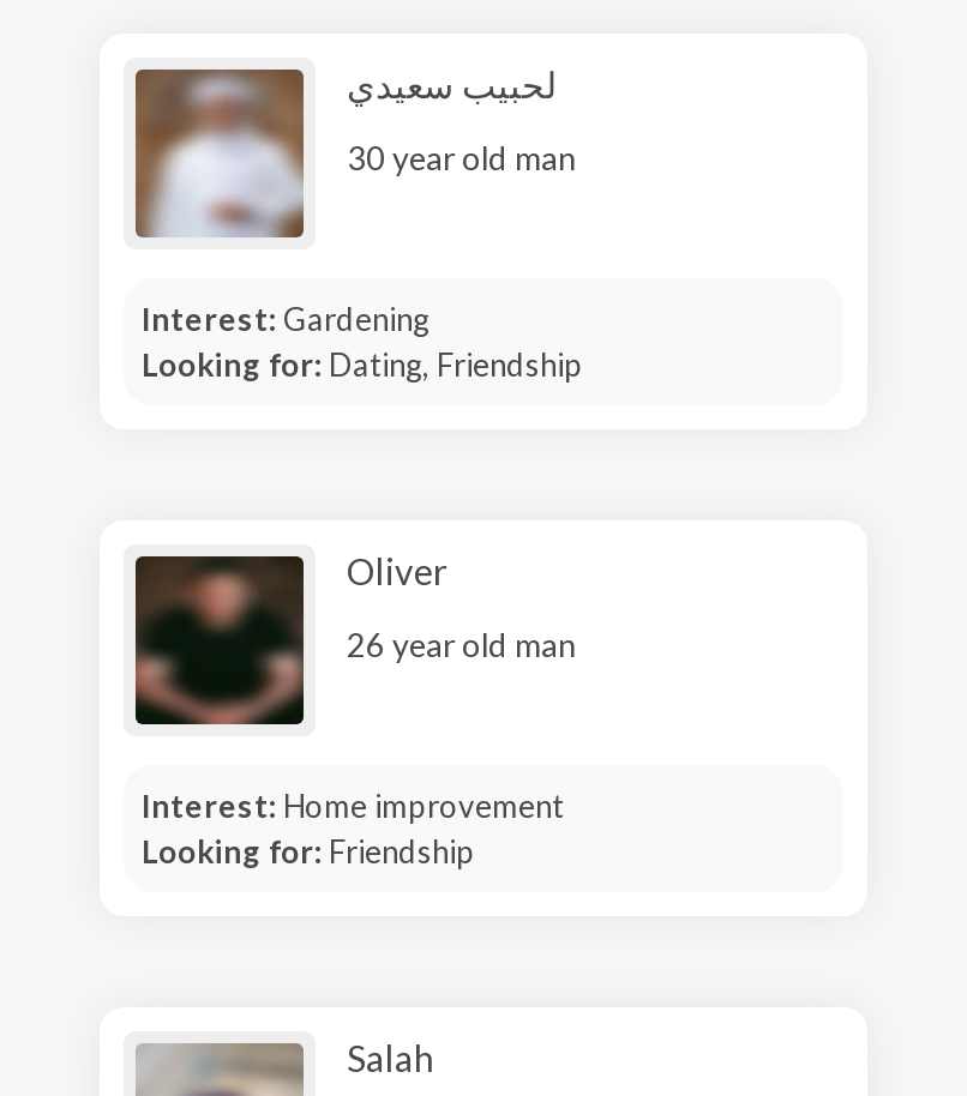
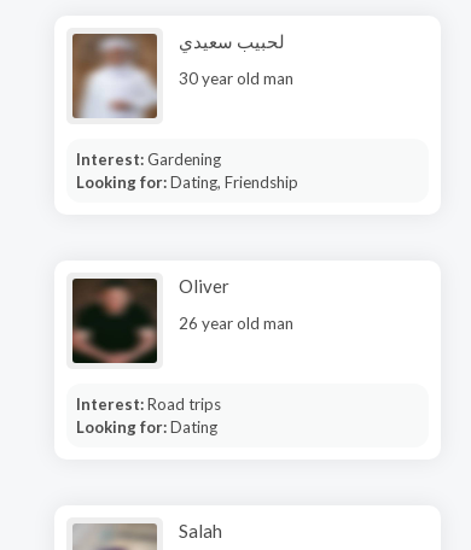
[142,785,564,824] Interest: Home improvement -> [75,394,220,413] Interest: Road trips
[142,831,475,869] Looking for: Friendship -> [75,417,217,436] Looking for: Dating

